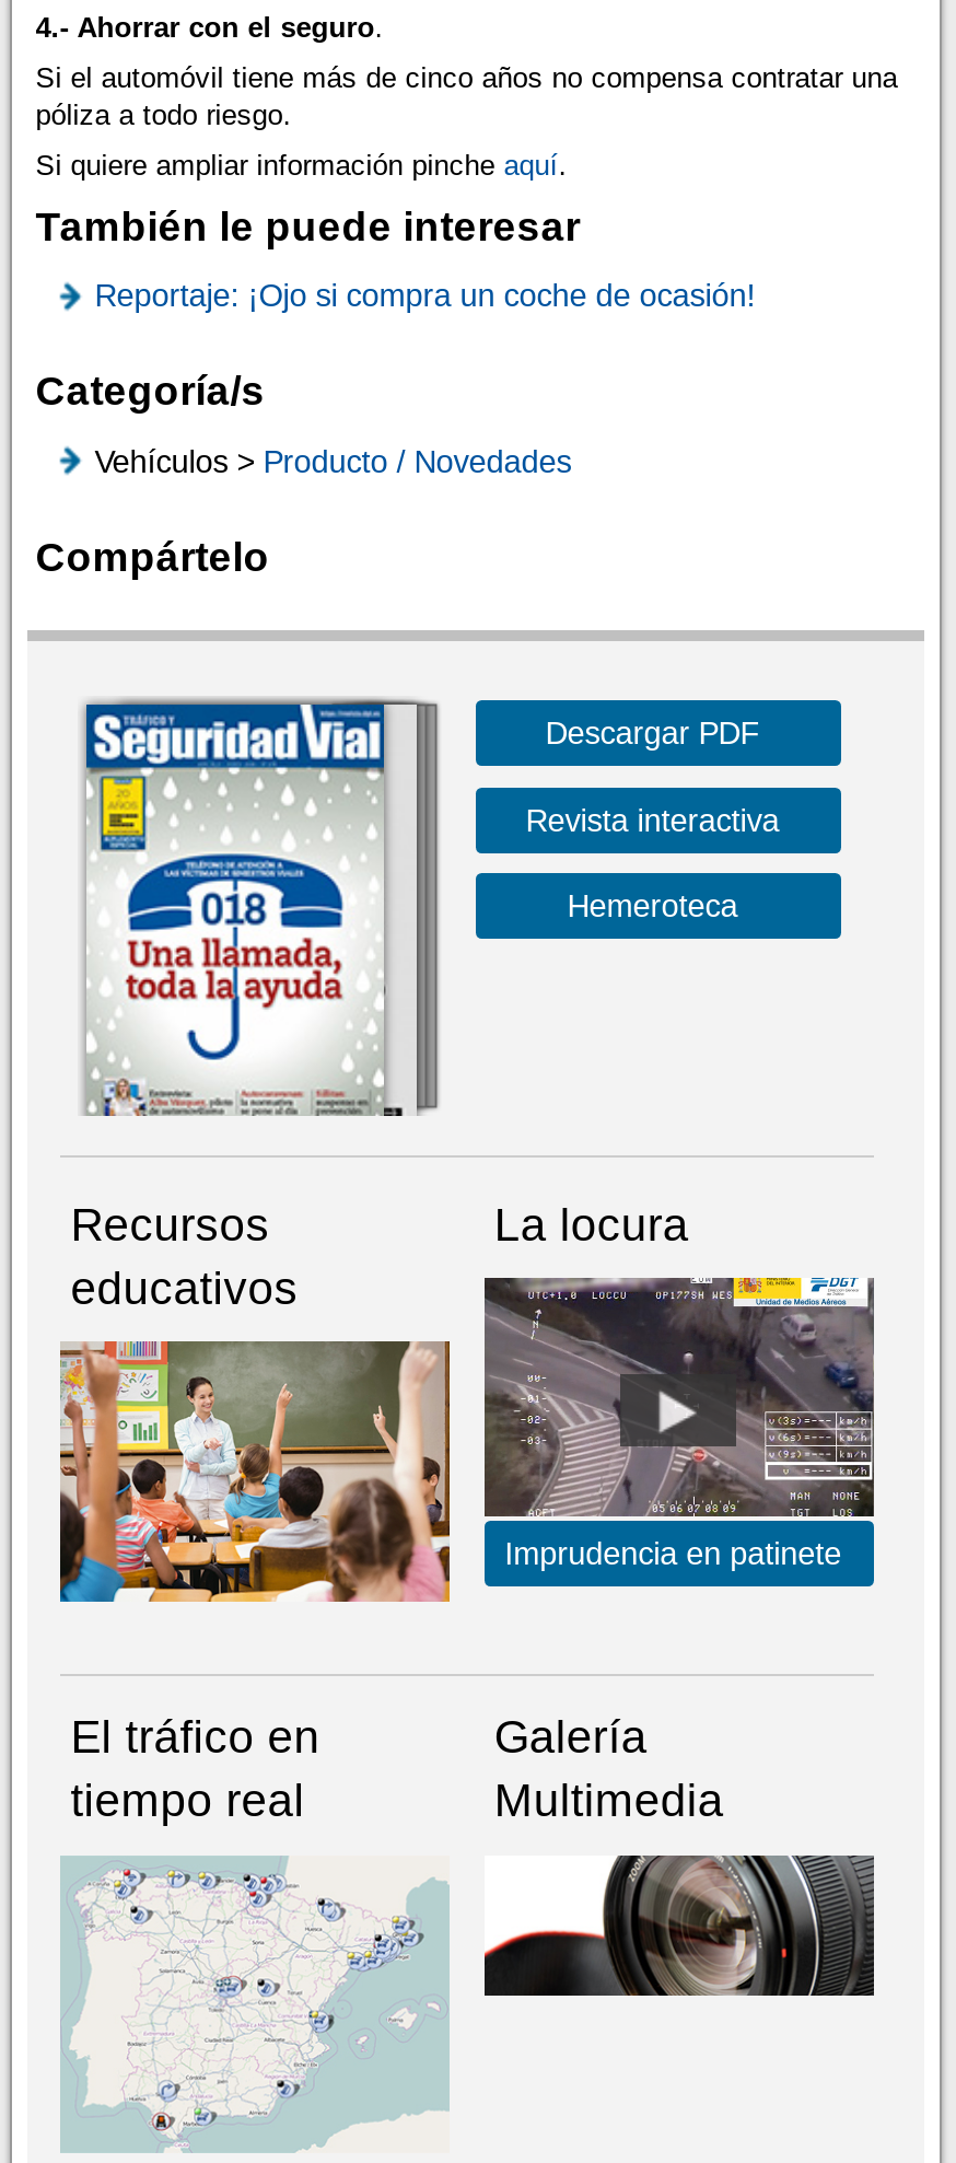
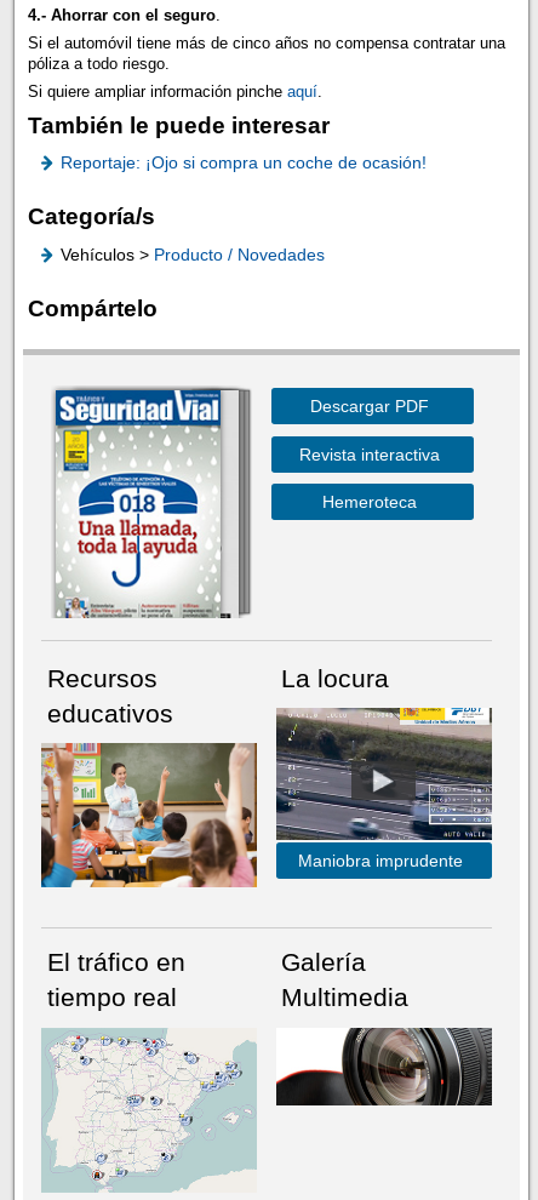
[485,1276,874,1572] [image] | Imprudencia en patinete -> [276,707,492,871] [image] | Maniobra imprudente

